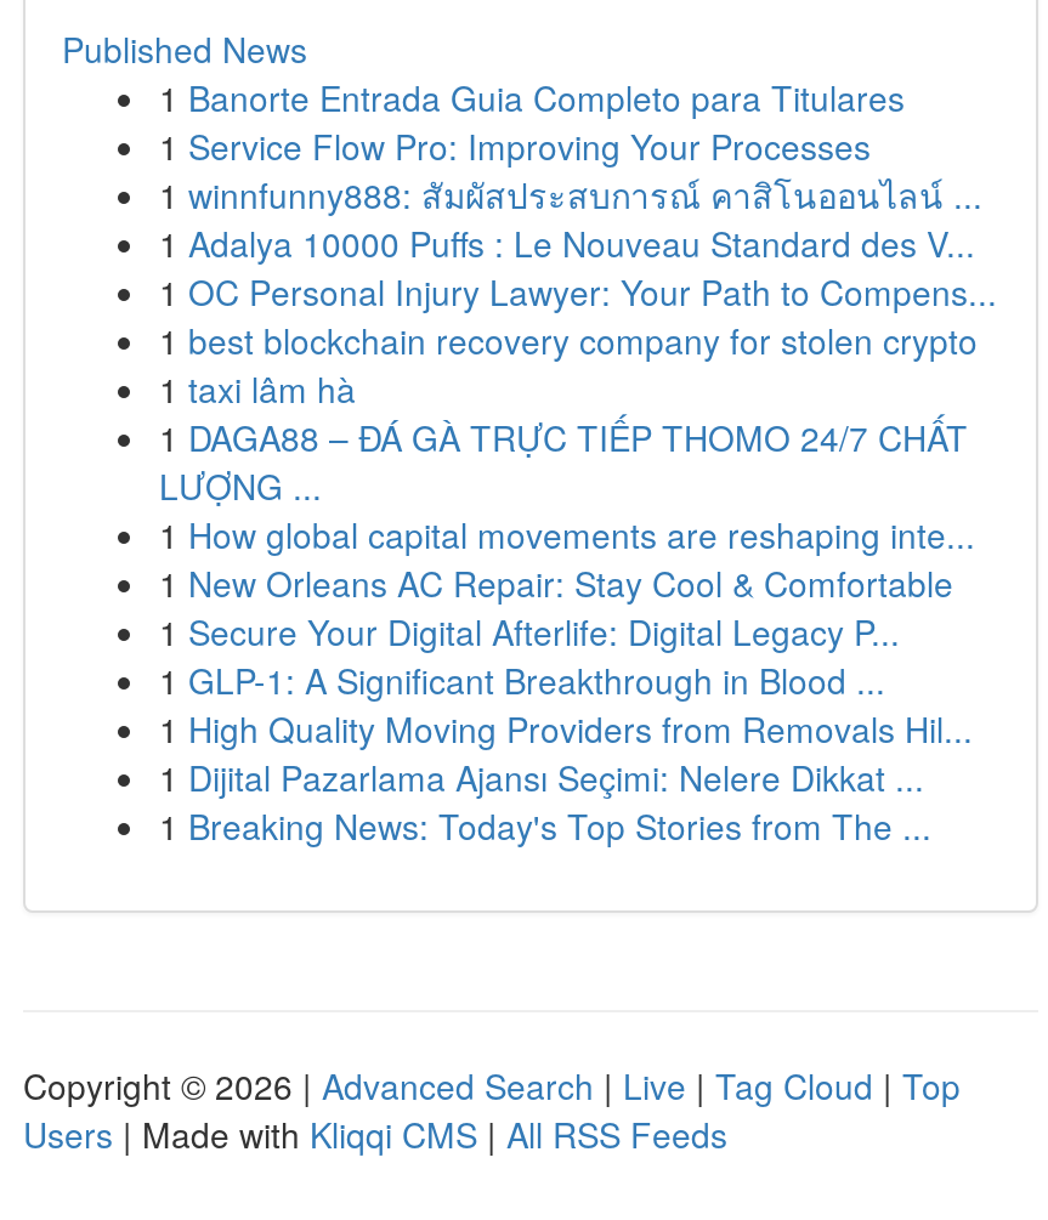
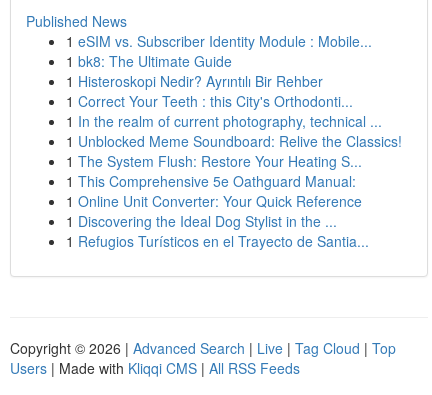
[159,73,997,850] 1 Banorte Entrada Guia Completo para Titulares | 1 Service Flow Pro: Improving Your Processes | 1 winnfunny888: สัมผัสประสบการณ์ คาสิโนออนไลน์ ... | 1 Adalya 10000 Puffs : Le Nouveau Standard des V... | 1 OC Personal Injury Lawyer: Your Path to Compens... | 1 best blockchain recovery company for stolen crypto | 1 taxi lâm hà | 1 DAGA88 – ĐÁ GÀ TRỰC TIẾP THOMO 24/7 CHẤT | LƯỢNG ... | 1 How global capital movements are reshaping inte... | 1 New Orleans AC Repair: Stay Cool & Comfortable | 1 Secure Your Digital Afterlife: Digital Legacy P... | 1 GLP-1: A Significant Breakthrough in Blood ... | 1 High Quality Moving Providers from Removals Hil... | 1 Dijital Pazarlama Ajansı Seçimi: Nelere Dikkat ... | 1 Breaking News: Today's Top Stories from The ... -> [66,31,402,251] 1 eSIM vs. Subscriber Identity Module : Mobile... | 1 bk8: The Ultimate Guide | 1 Histeroskopi Nedir? Ayrıntılı Bir Rehber | 1 Correct Your Teeth : this City's Orthodonti... | 1 In the realm of current photography, technical ... | 1 Unblocked Meme Soundboard: Relive the Classics! | 1 The System Flush: Restore Your Heating S... | 1 This Comprehensive 5e Oathguard Manual: | 1 Online Unit Converter: Your Quick Reference | 1 Discovering the Ideal Dog Stylist in the ... | 1 Refugios Turísticos en el Trayecto de Santia...

